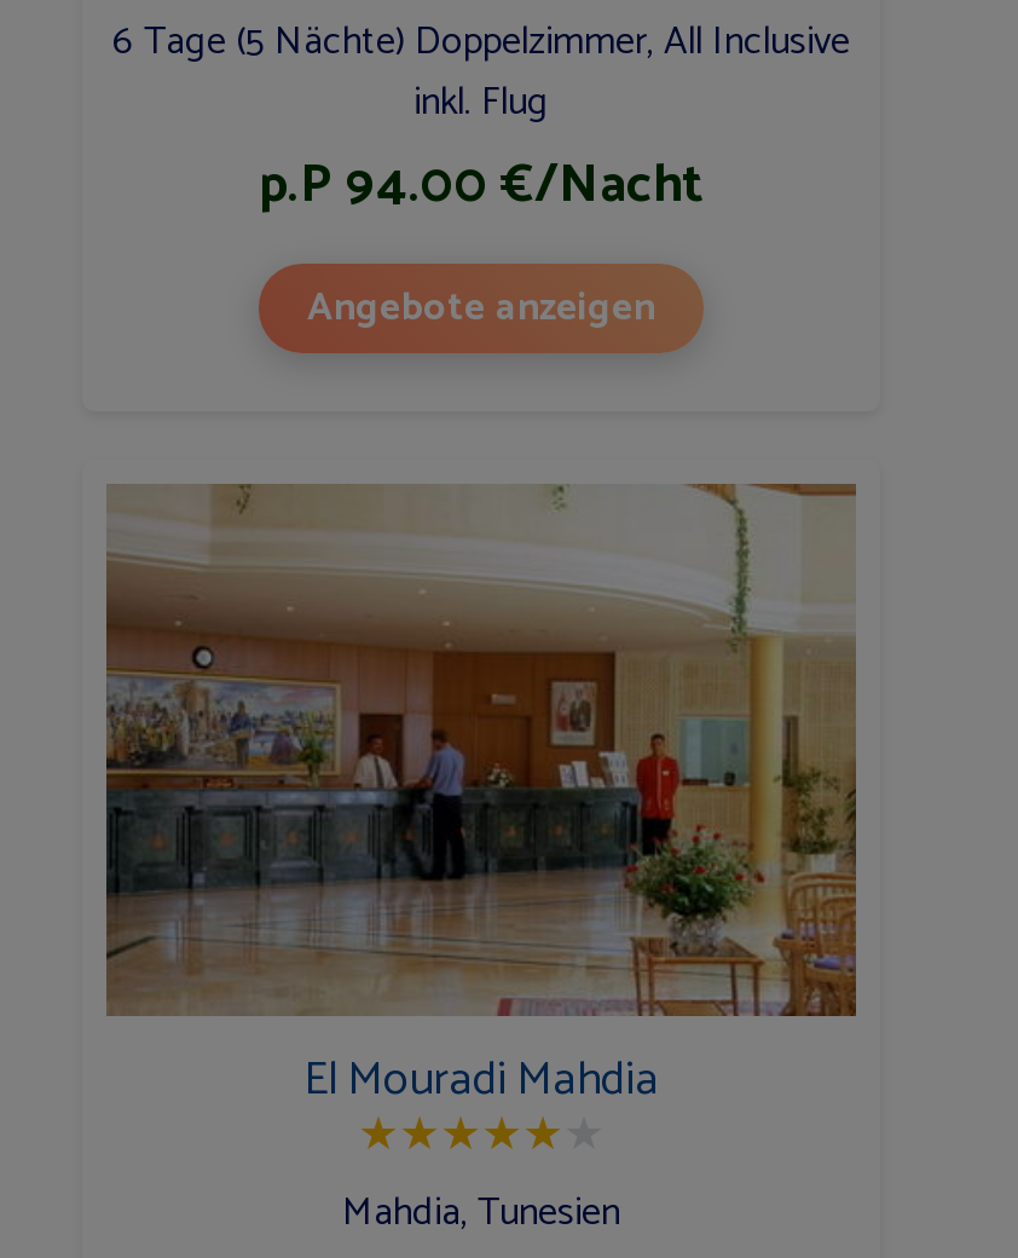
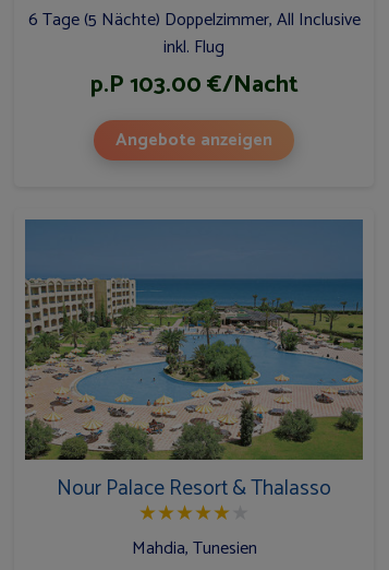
[259,144,704,231] p.P 94.00 €/Nacht -> [90,66,298,105] p.P 103.00 €/Nacht
[104,481,858,1119] [image] | El Mouradi Mahdia -> [24,218,364,506] [image] | Nour Palace Resort & Thalasso

